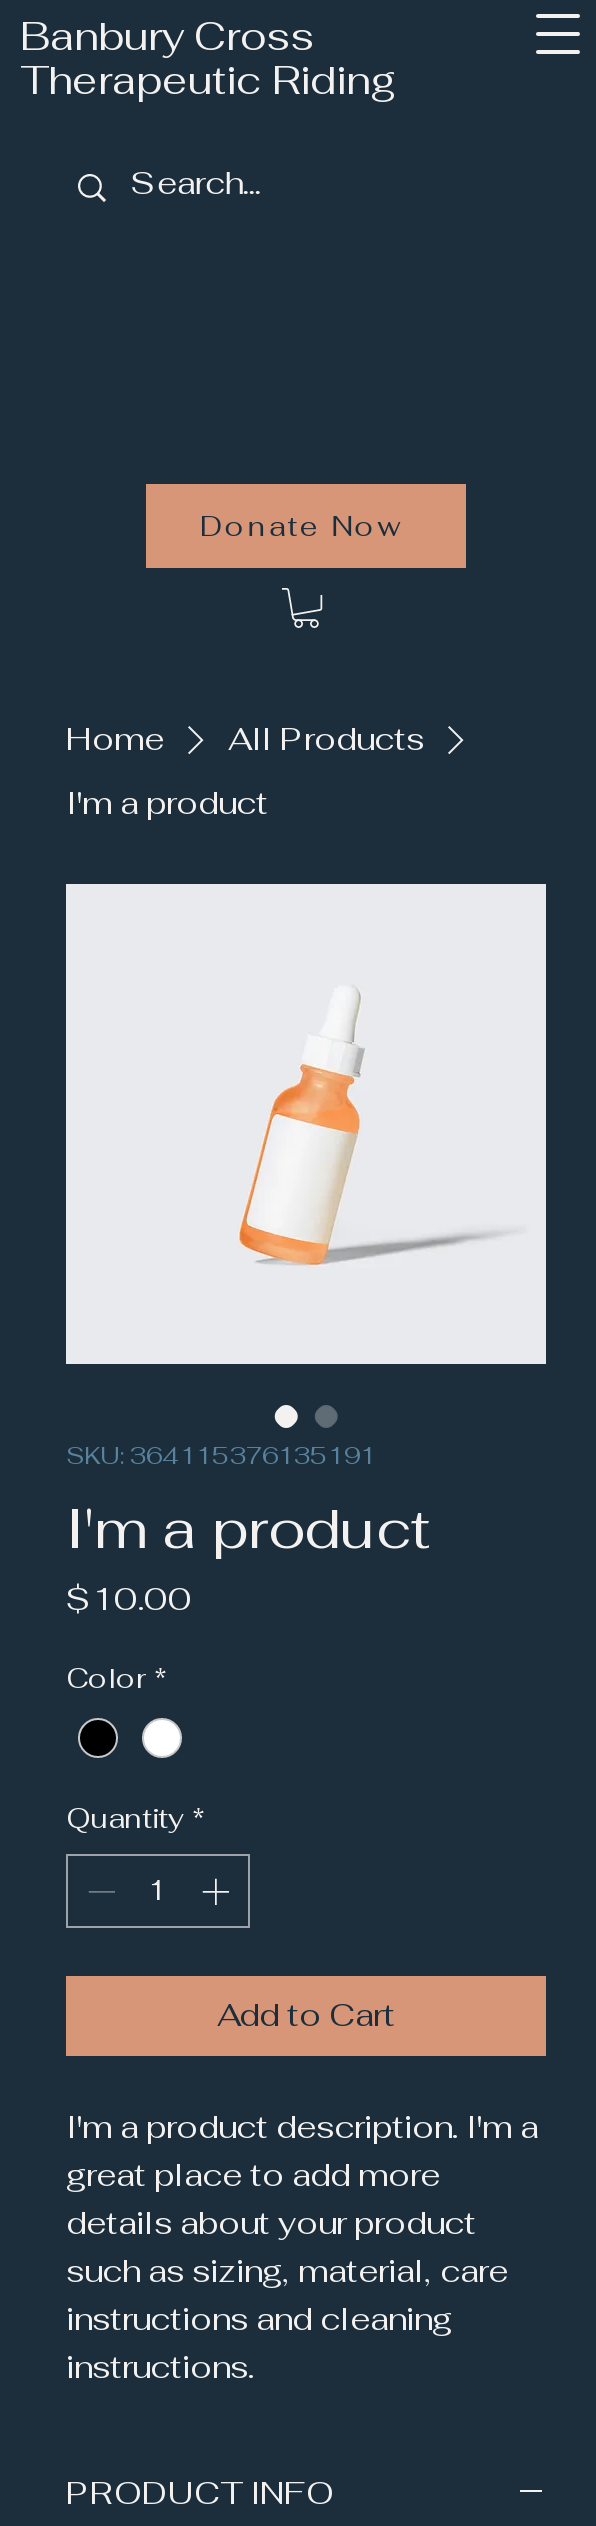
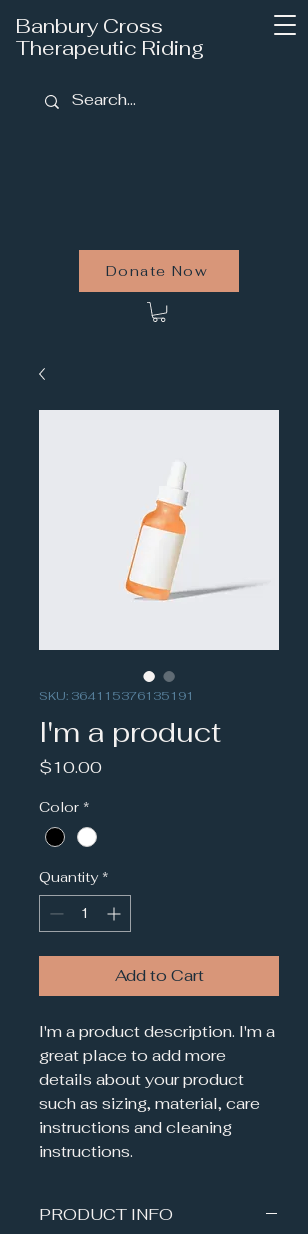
[66,718,424,824] Home | All Products | I'm a product -> none

